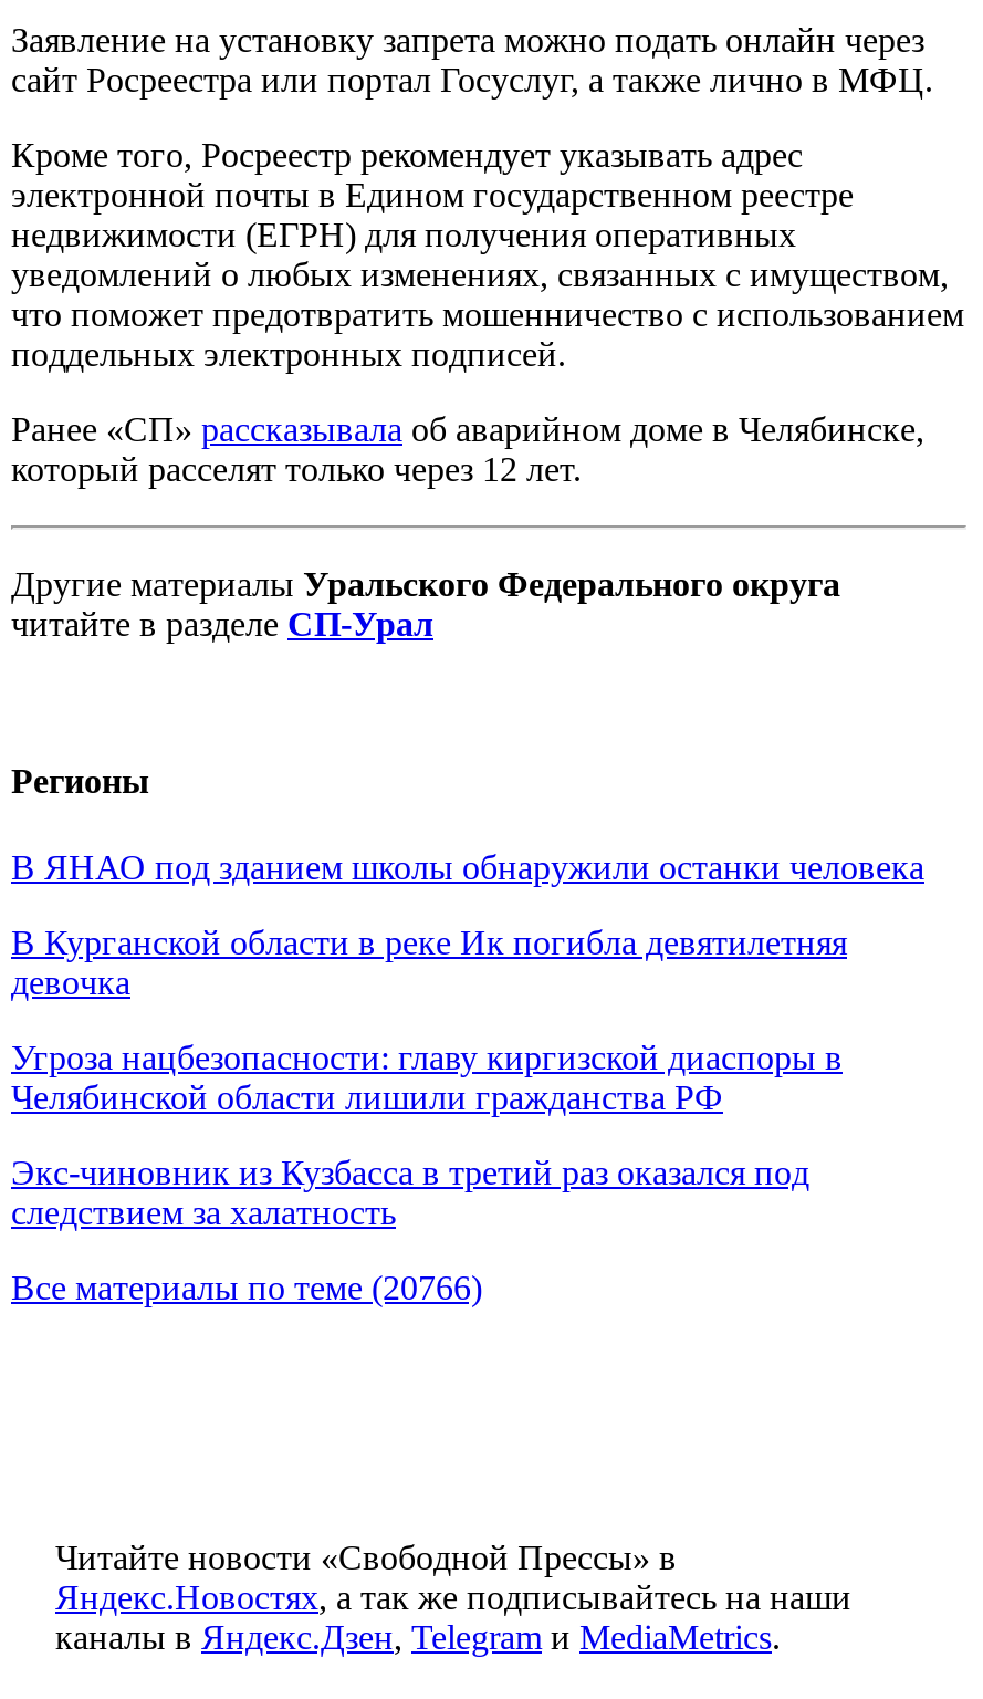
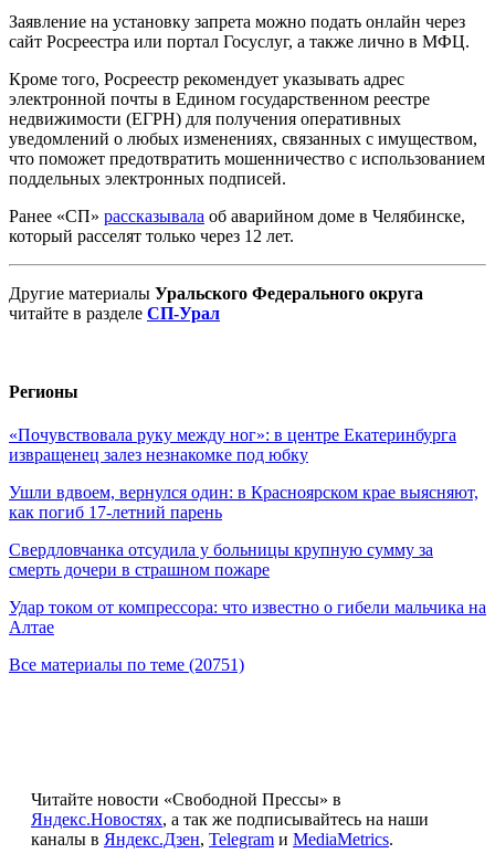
[11,849,924,887] В ЯНАО под зданием школы обнаружили останки человека -> [9,426,456,464] «Почувствовала руку между ног»: в центре Екатеринбурга | извращенец залез незнакомке под юбку
[11,924,847,1002] В Курганской области в реке Ик погибла девятилетняя | девочка -> [9,483,478,522] Ушли вдвоем, вернулся один: в Красноярском крае выясняют, | как погиб 17‑летний парень
[11,1039,843,1117] Угроза нацбезопасности: главу киргизской диаспоры в | Челябинской области лишили гражданства РФ -> [9,541,433,579] Свердловчанка отсудила у больницы крупную сумму за | смерть дочери в страшном пожаре
[11,1154,809,1232] Экс-чиновник из Кузбасса в третий раз оказался под | следствием за халатность -> [9,598,486,637] Удар током от компрессора: что известно о гибели мальчика на | Алтае
[11,1269,482,1307] Все материалы по теме (20766) -> [9,656,244,674] Все материалы по теме (20751)

